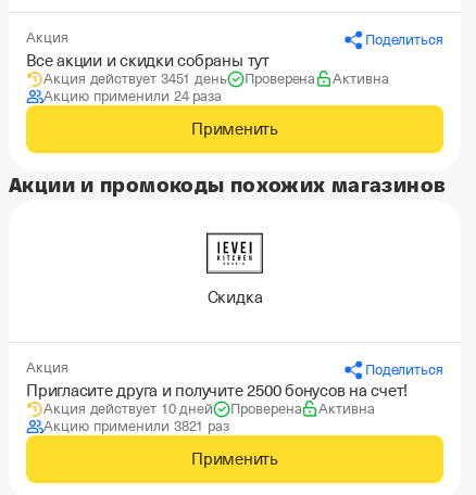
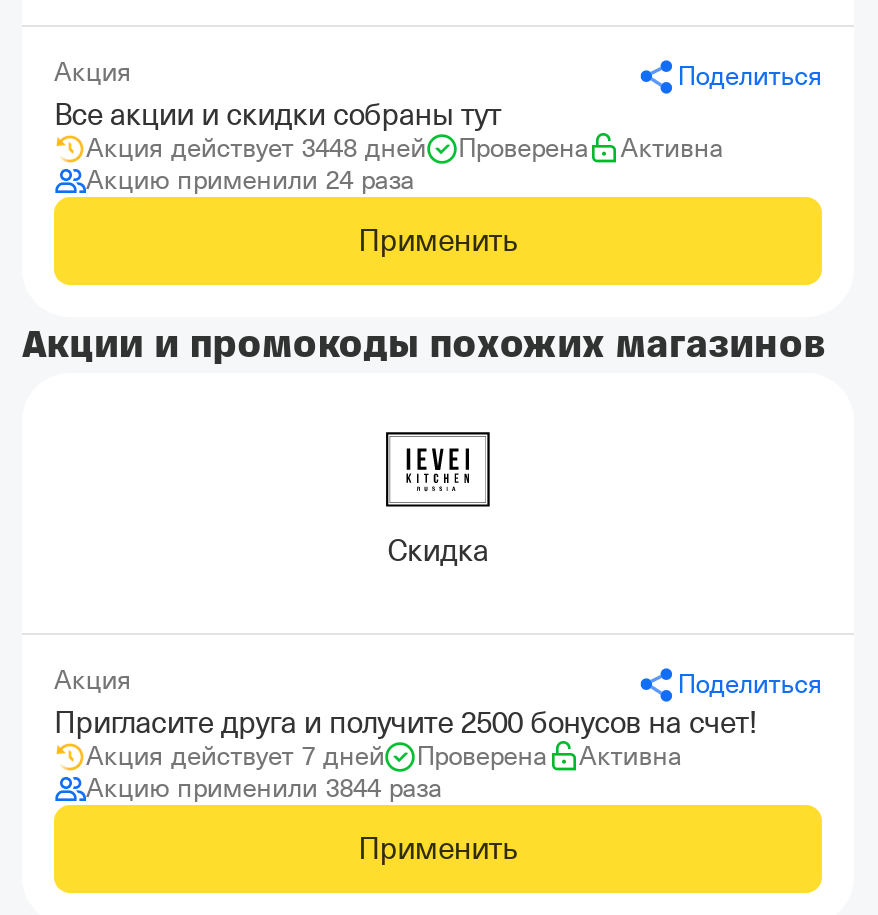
[43,71,227,87] Акция действует 3451 день -> [86,133,426,163] Акция действует 3448 дней
[43,401,213,417] Акция действует 10 дней -> [86,741,384,771] Акция действует 7 дней
[43,418,229,434] Акцию применили 3821 раз -> [86,773,442,803] Акцию применили 3844 раза

